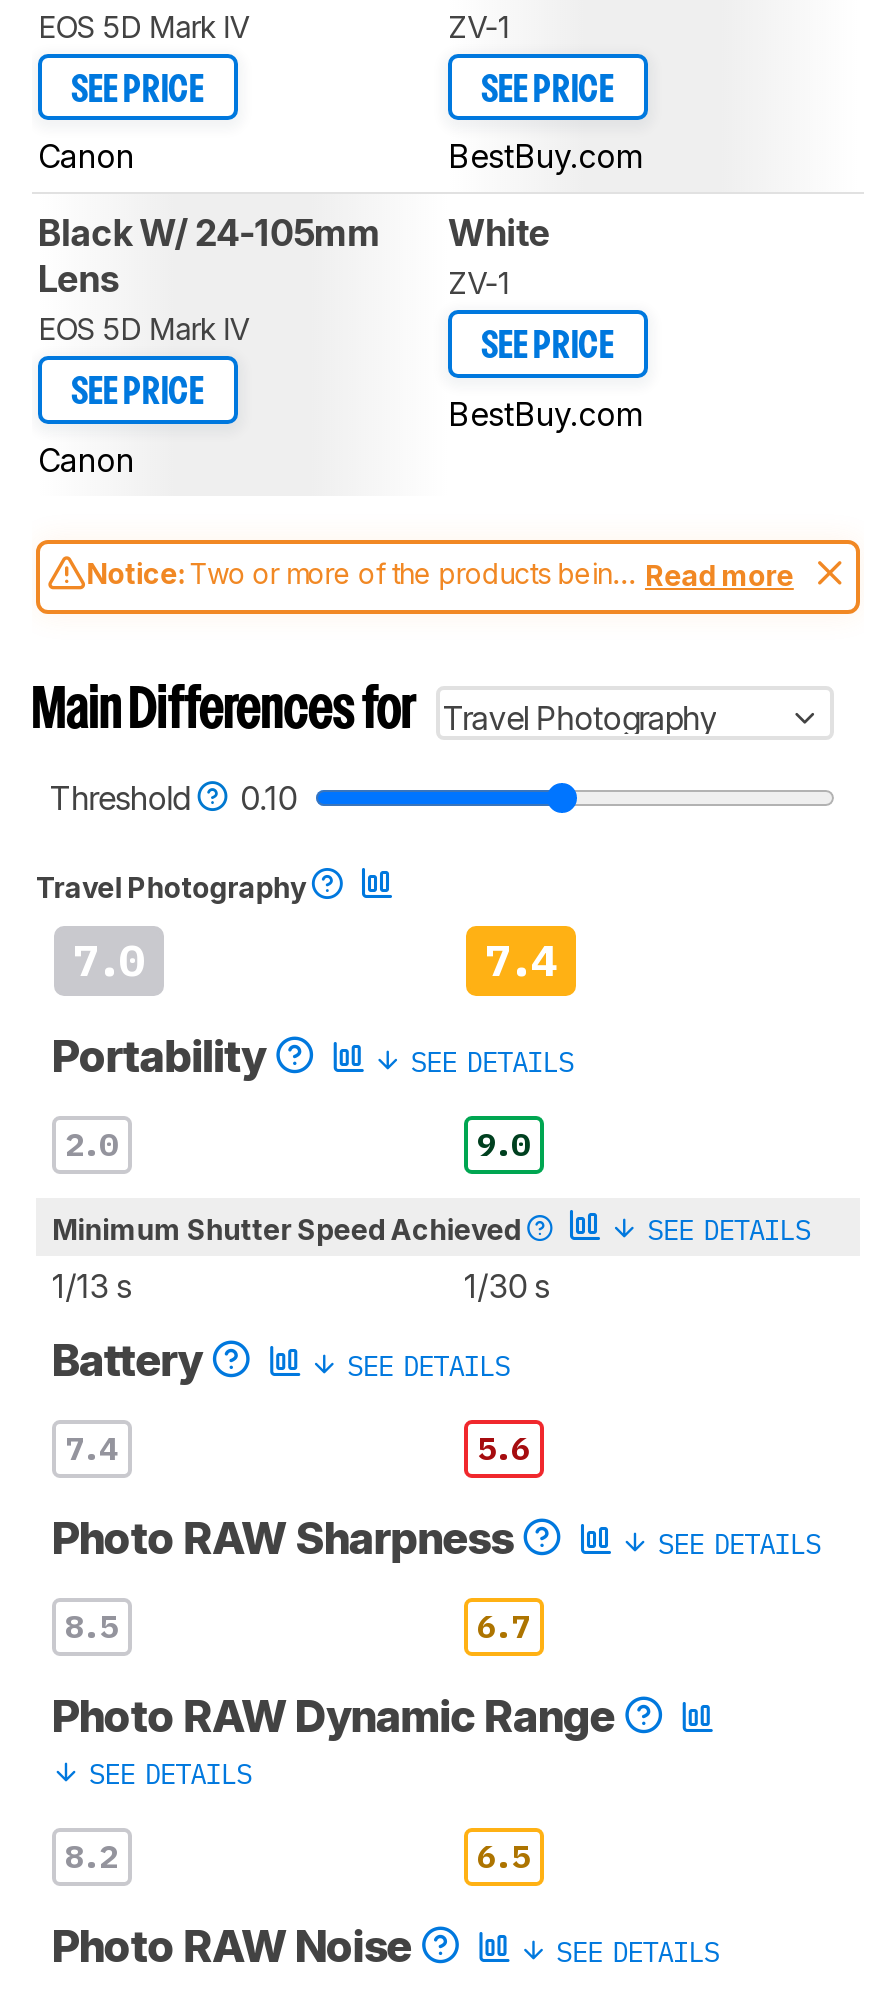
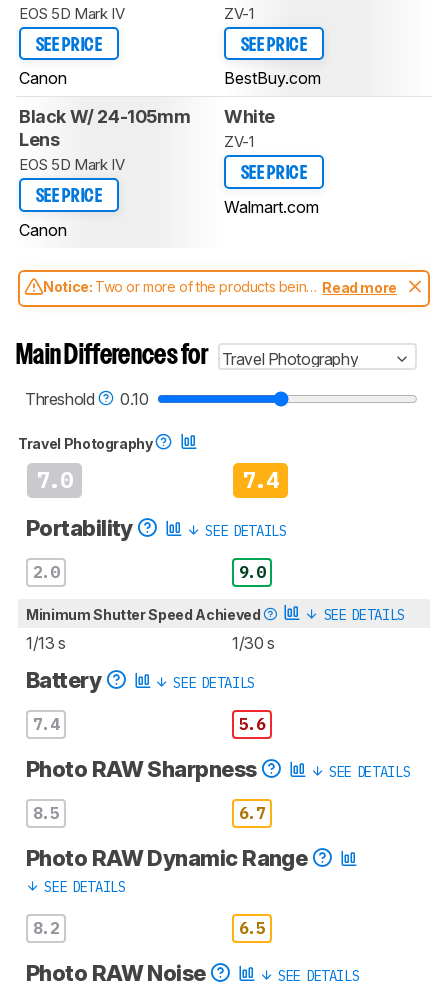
[448,393,642,433] BestBuy.com -> [224,197,319,217] Walmart.com

